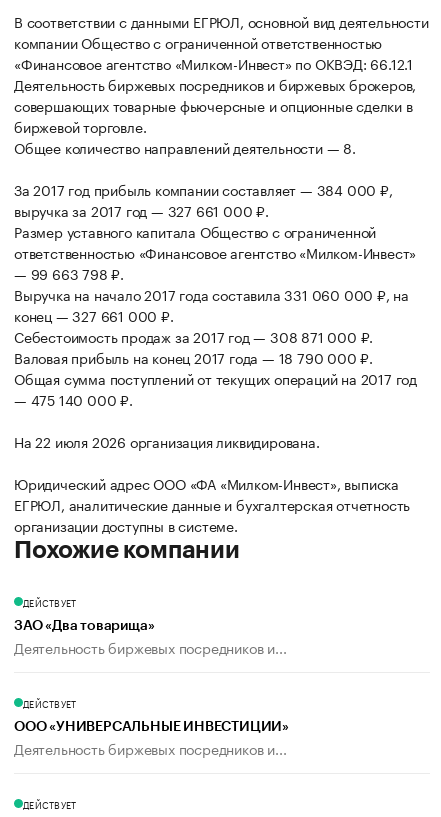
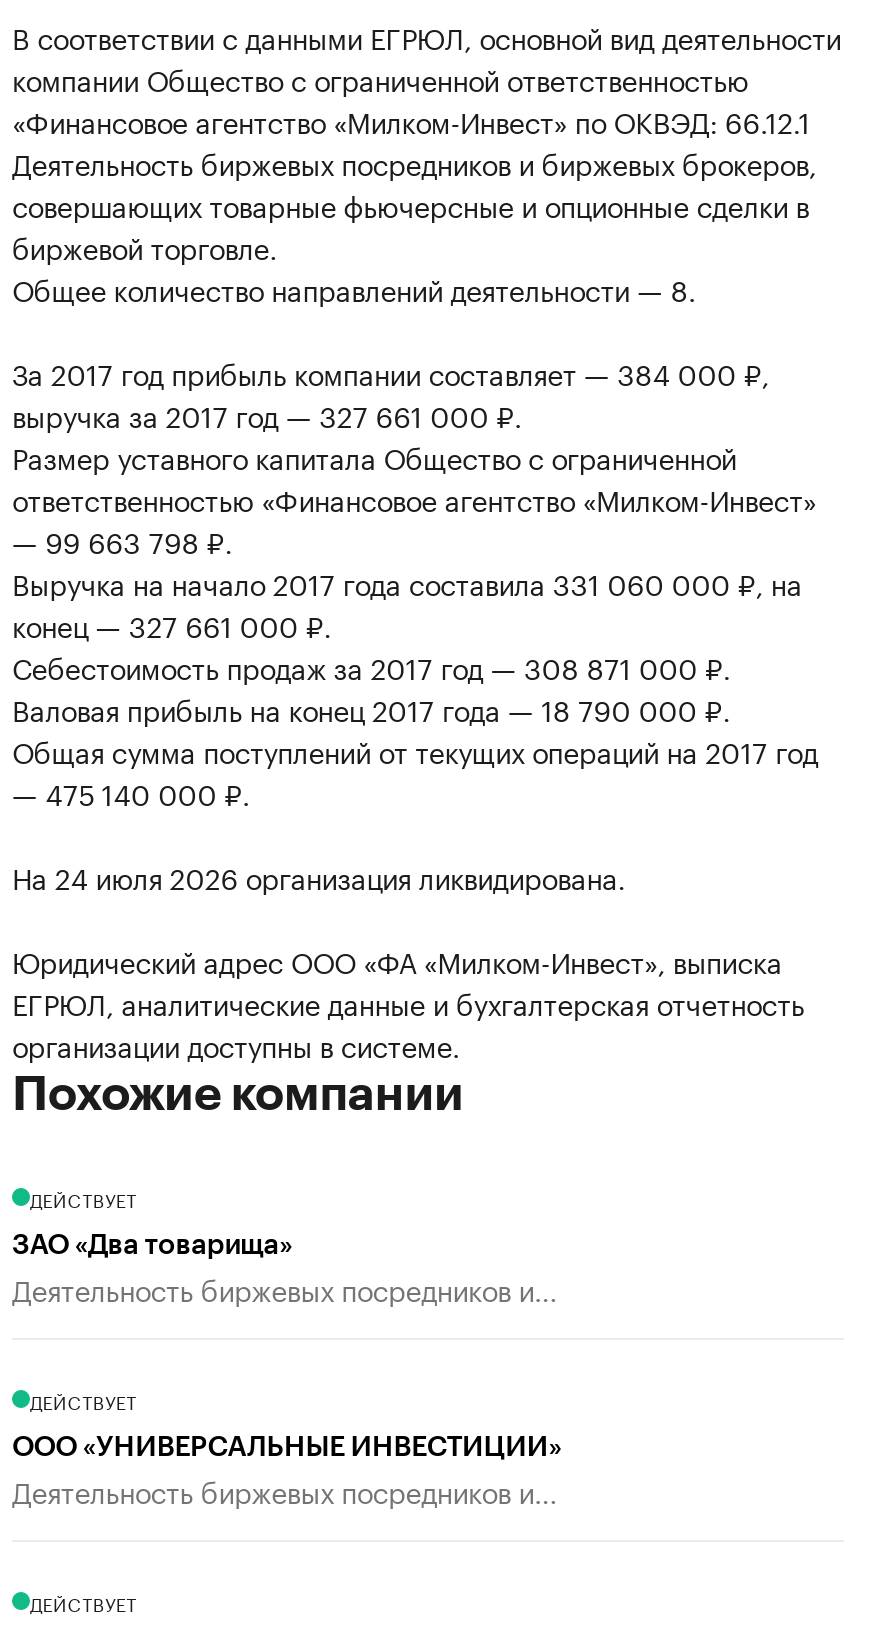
[14,430,320,452] На 22 июля 2026 организация ликвидирована. -> [12,855,625,899] На 24 июля 2026 организация ликвидирована.

